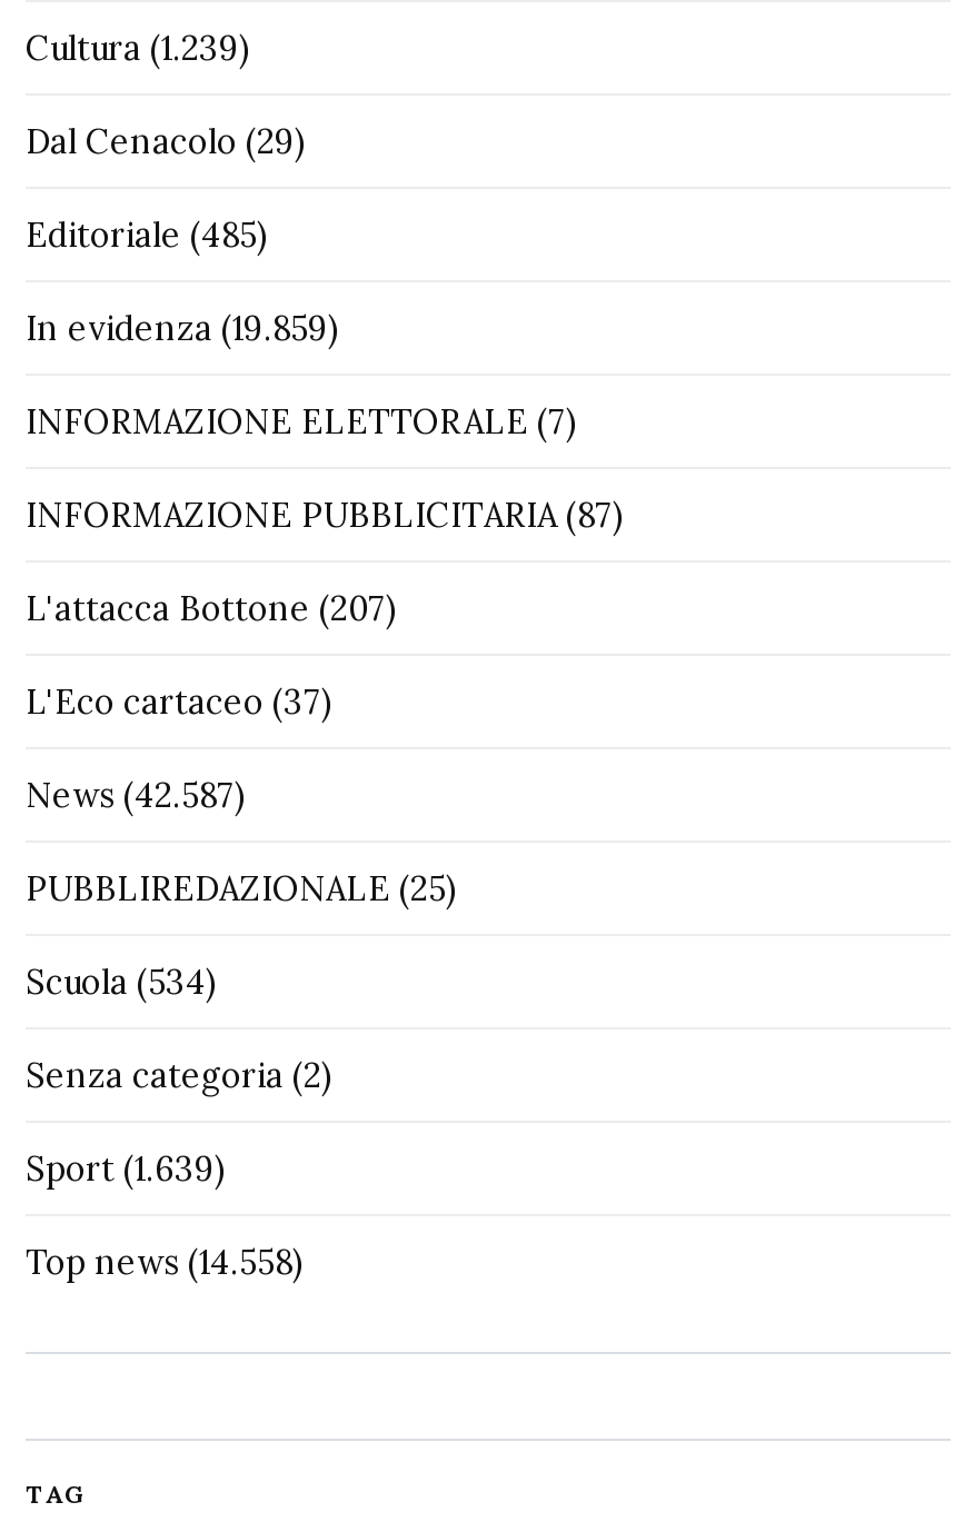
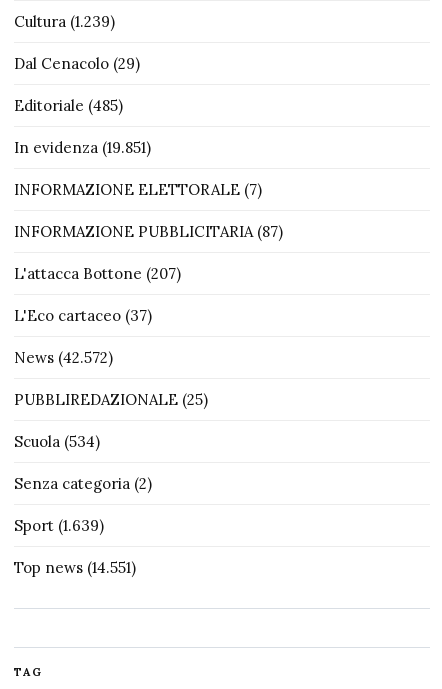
[26,308,339,350] In evidenza (19.859) -> [14,138,151,157] In evidenza (19.851)
[26,775,246,817] News (42.587) -> [14,348,113,367] News (42.572)
[26,1242,304,1284] Top news (14.558) -> [14,558,136,577] Top news (14.551)

